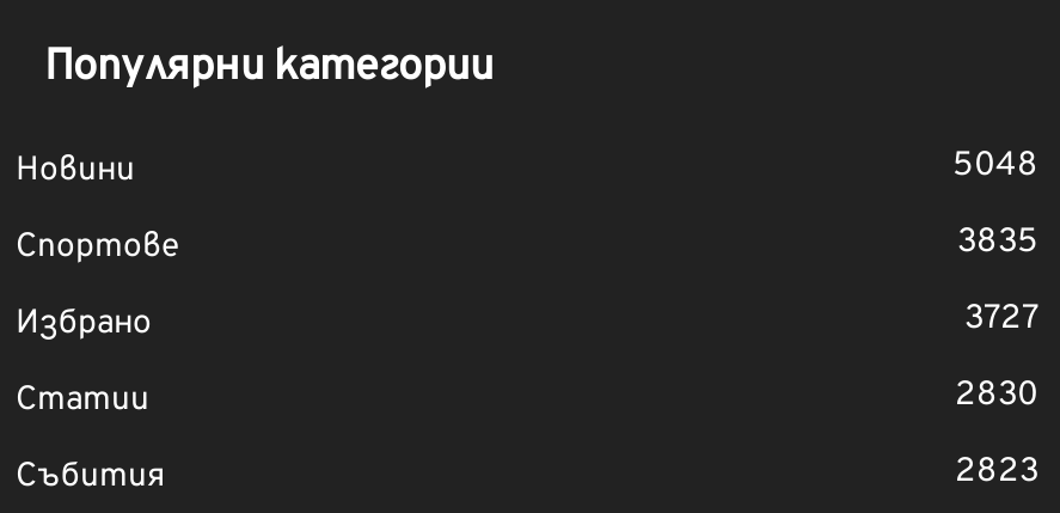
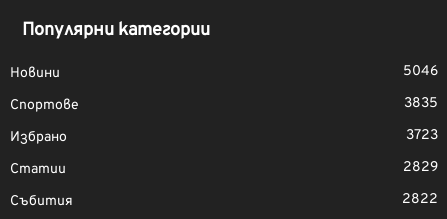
[952,145,1038,186] 5048 -> [403,63,438,80] 5046
[964,298,1038,339] 3727 -> [406,127,438,144] 3723
[955,375,1038,415] 2830 -> [403,159,438,176] 2829
[955,451,1038,492] 2823 -> [402,191,438,208] 2822

